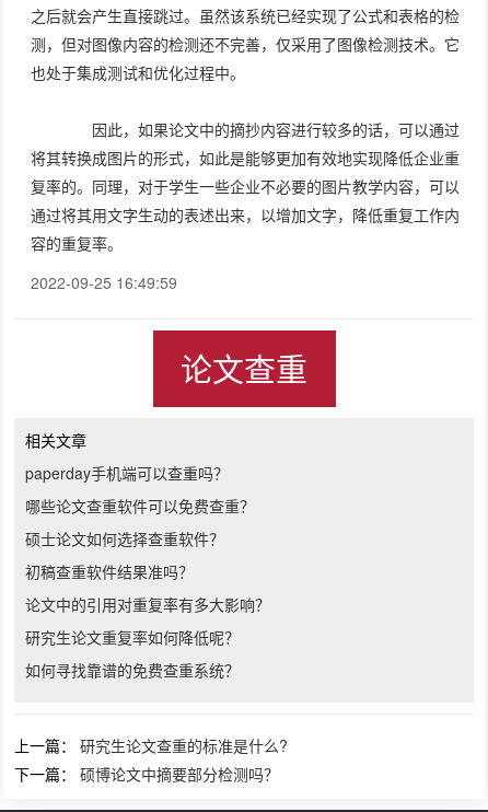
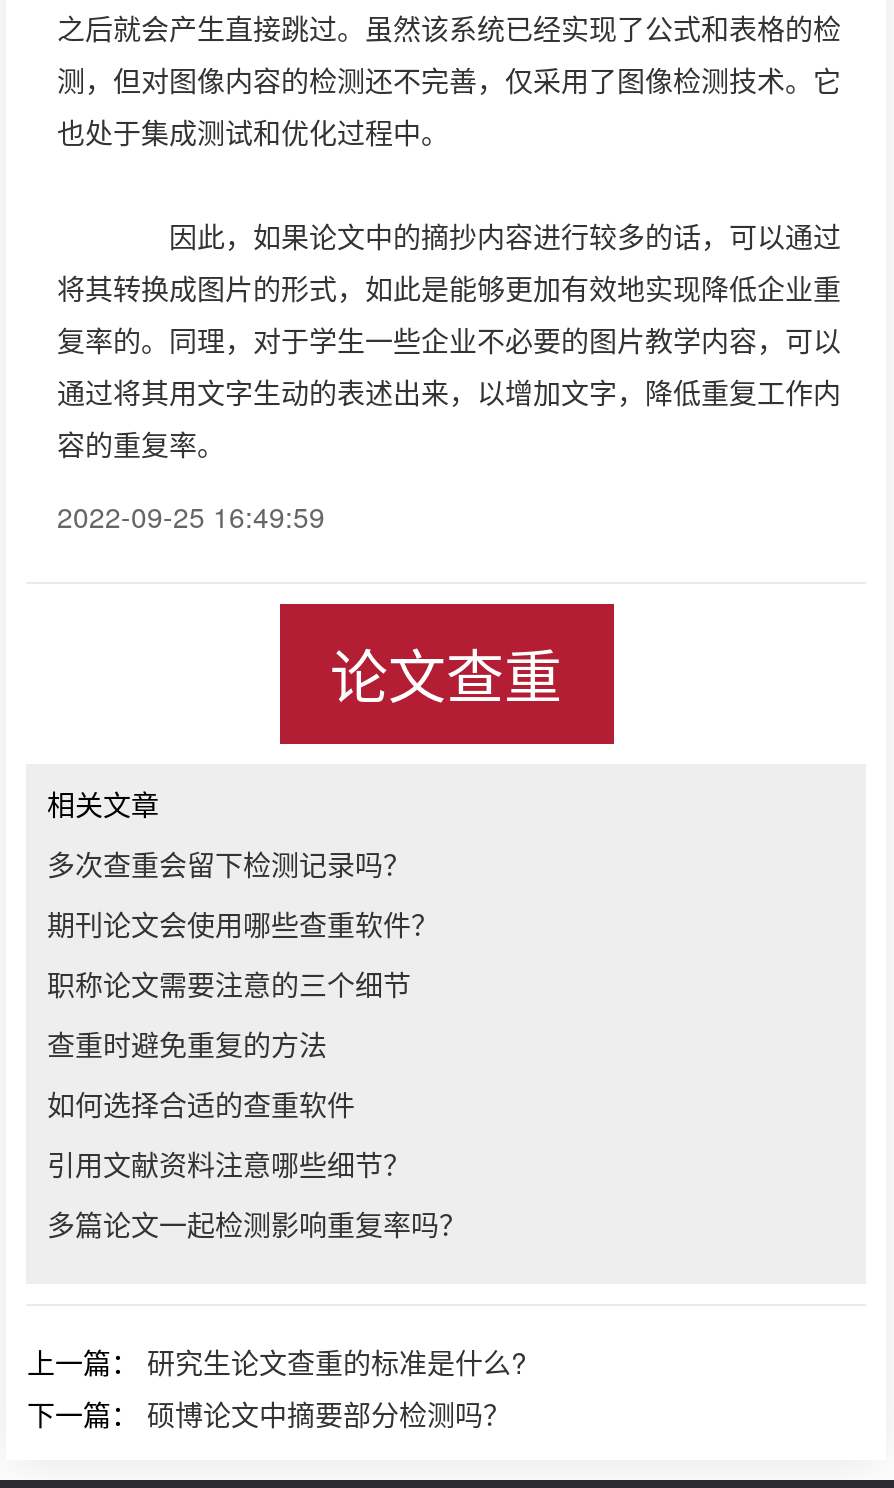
[26,462,229,484] paperday手机端可以查重吗？ -> [47,844,411,884] 多次查重会留下检测记录吗？
[26,495,255,517] 哪些论文查重软件可以免费查重？ -> [47,904,439,944] 期刊论文会使用哪些查重软件？
[26,527,225,549] 硕士论文如何选择查重软件？ -> [47,964,411,1004] 职称论文需要注意的三个细节
[26,560,194,582] 初稿查重软件结果准吗？ -> [47,1024,327,1064] 查重时避免重复的方法
[26,593,271,615] 论文中的引用对重复率有多大影响？ -> [47,1084,355,1124] 如何选择合适的查重软件
[26,626,240,648] 研究生论文重复率如何降低呢？ -> [47,1144,411,1184] 引用文献资料注意哪些细节？
[26,659,240,681] 如何寻找靠谱的免费查重系统？ -> [47,1204,467,1244] 多篇论文一起检测影响重复率吗？

